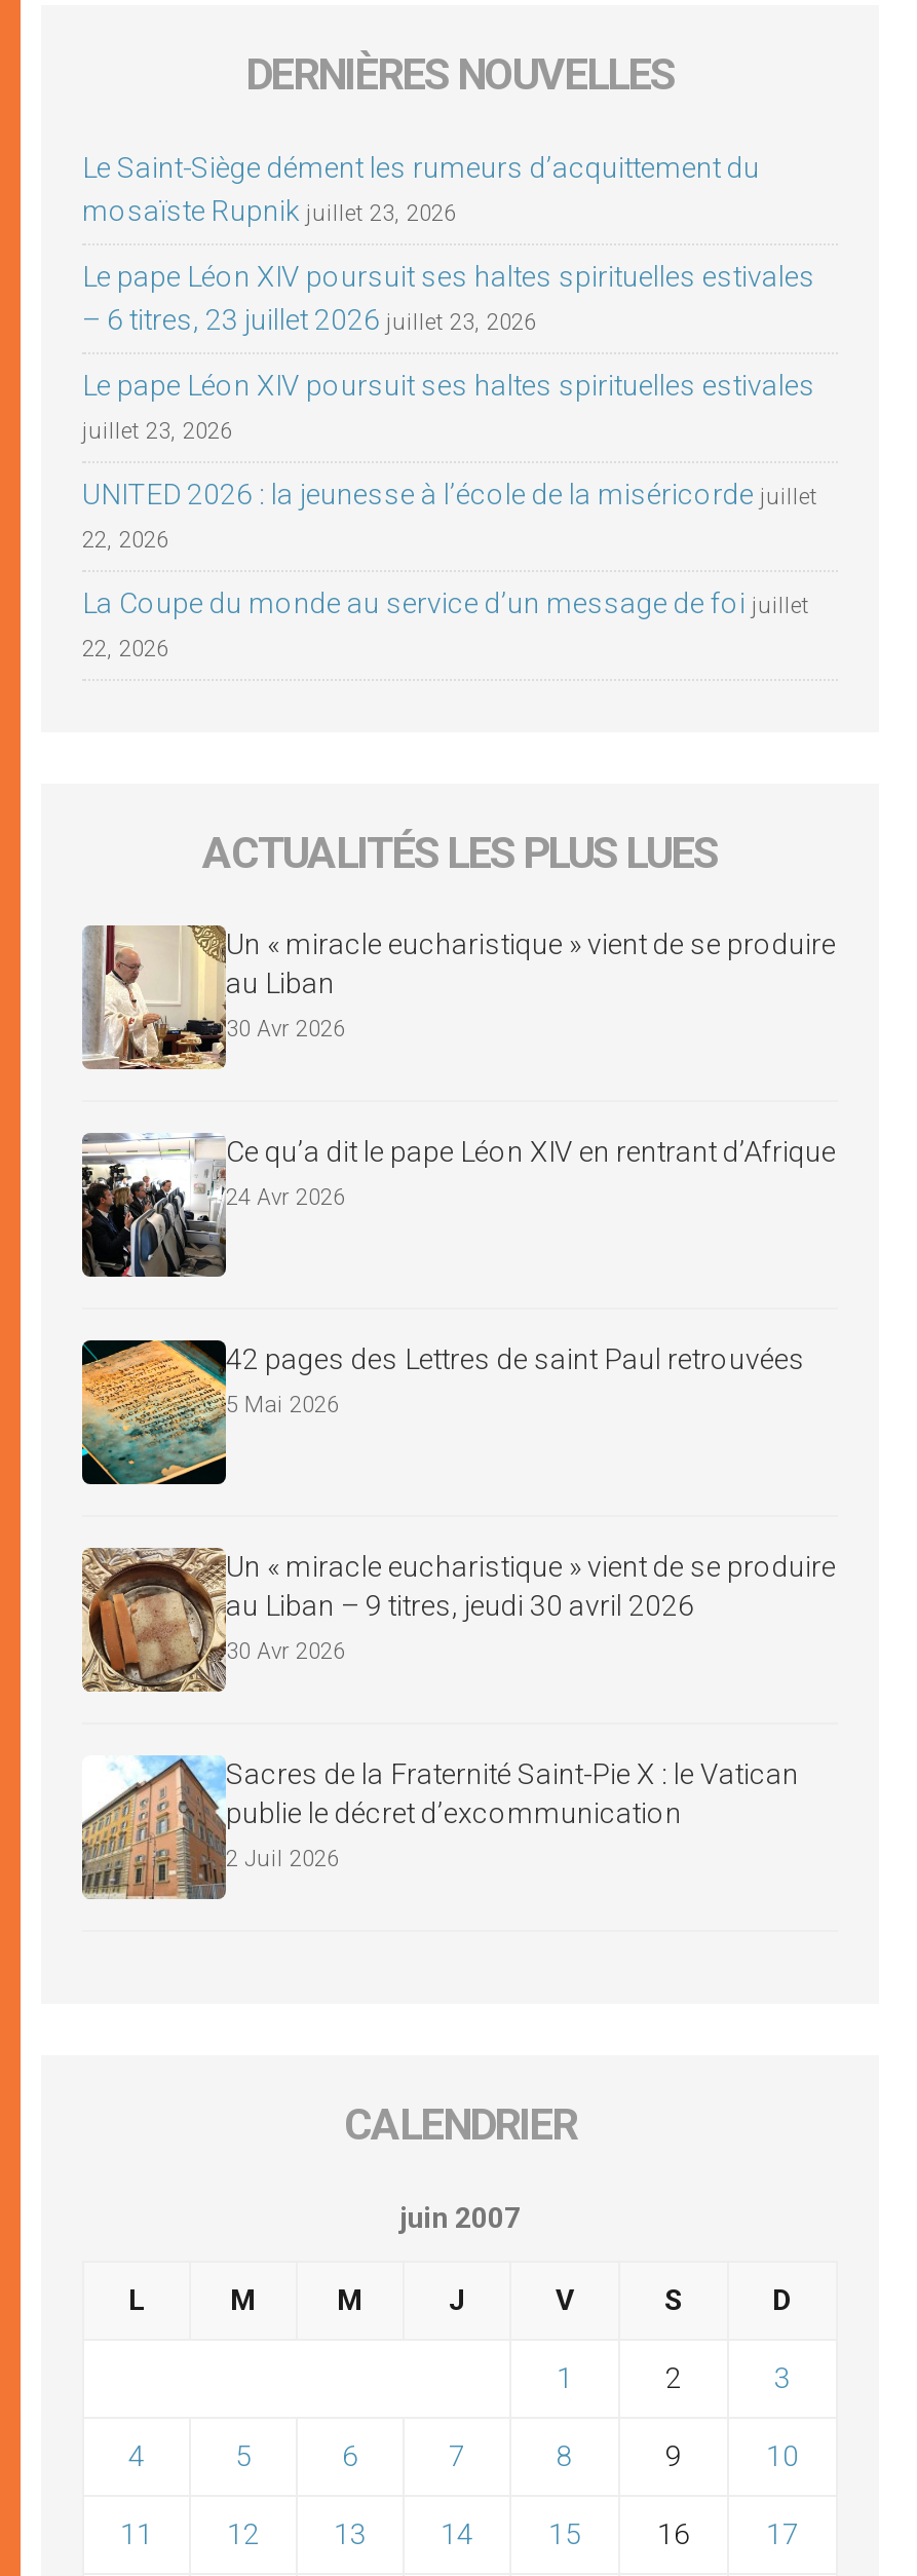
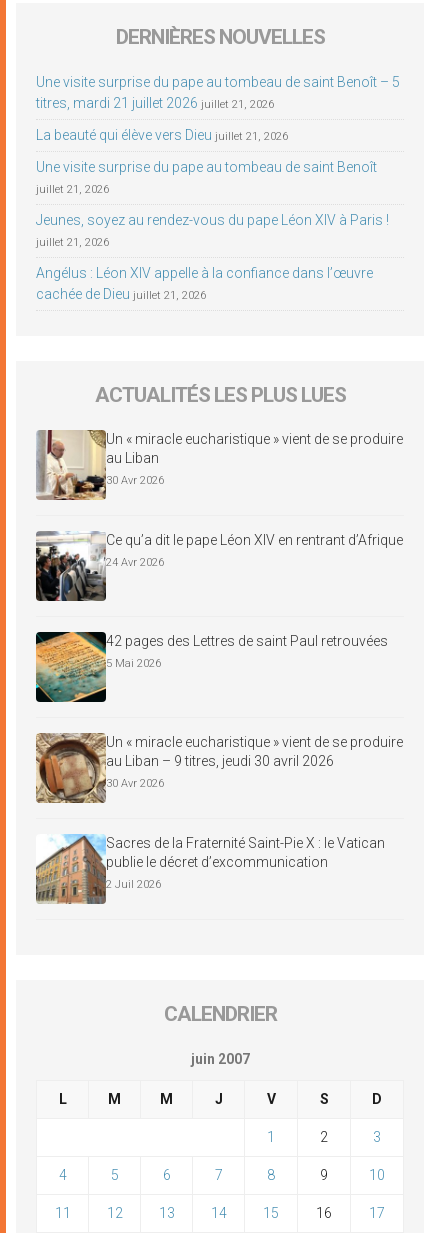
[82,151,817,663] Le Saint-Siège dément les rumeurs d’acquittement du | mosaïste Rupnik juillet 23, 2026 | Le pape Léon XIV poursuit ses haltes spirituelles estivales | – 6 titres, 23 juillet 2026 juillet 23, 2026 | Le pape Léon XIV poursuit ses haltes spirituelles estivales | juillet 23, 2026 | UNITED 2026 : la jeunesse à l’école de la miséricorde juillet | 22, 2026 | La Coupe du monde au service d’un message de foi juillet | 22, 2026 -> [36,74,400,302] Une visite surprise du pape au tombeau de saint Benoît – 5 | titres, mardi 21 juillet 2026 juillet 21, 2026 | La beauté qui élève vers Dieu juillet 21, 2026 | Une visite surprise du pape au tombeau de saint Benoît | juillet 21, 2026 | Jeunes, soyez au rendez-vous du pape Léon XIV à Paris ! | juillet 21, 2026 | Angélus : Léon XIV appelle à la confiance dans l’œuvre | cachée de Dieu juillet 21, 2026

